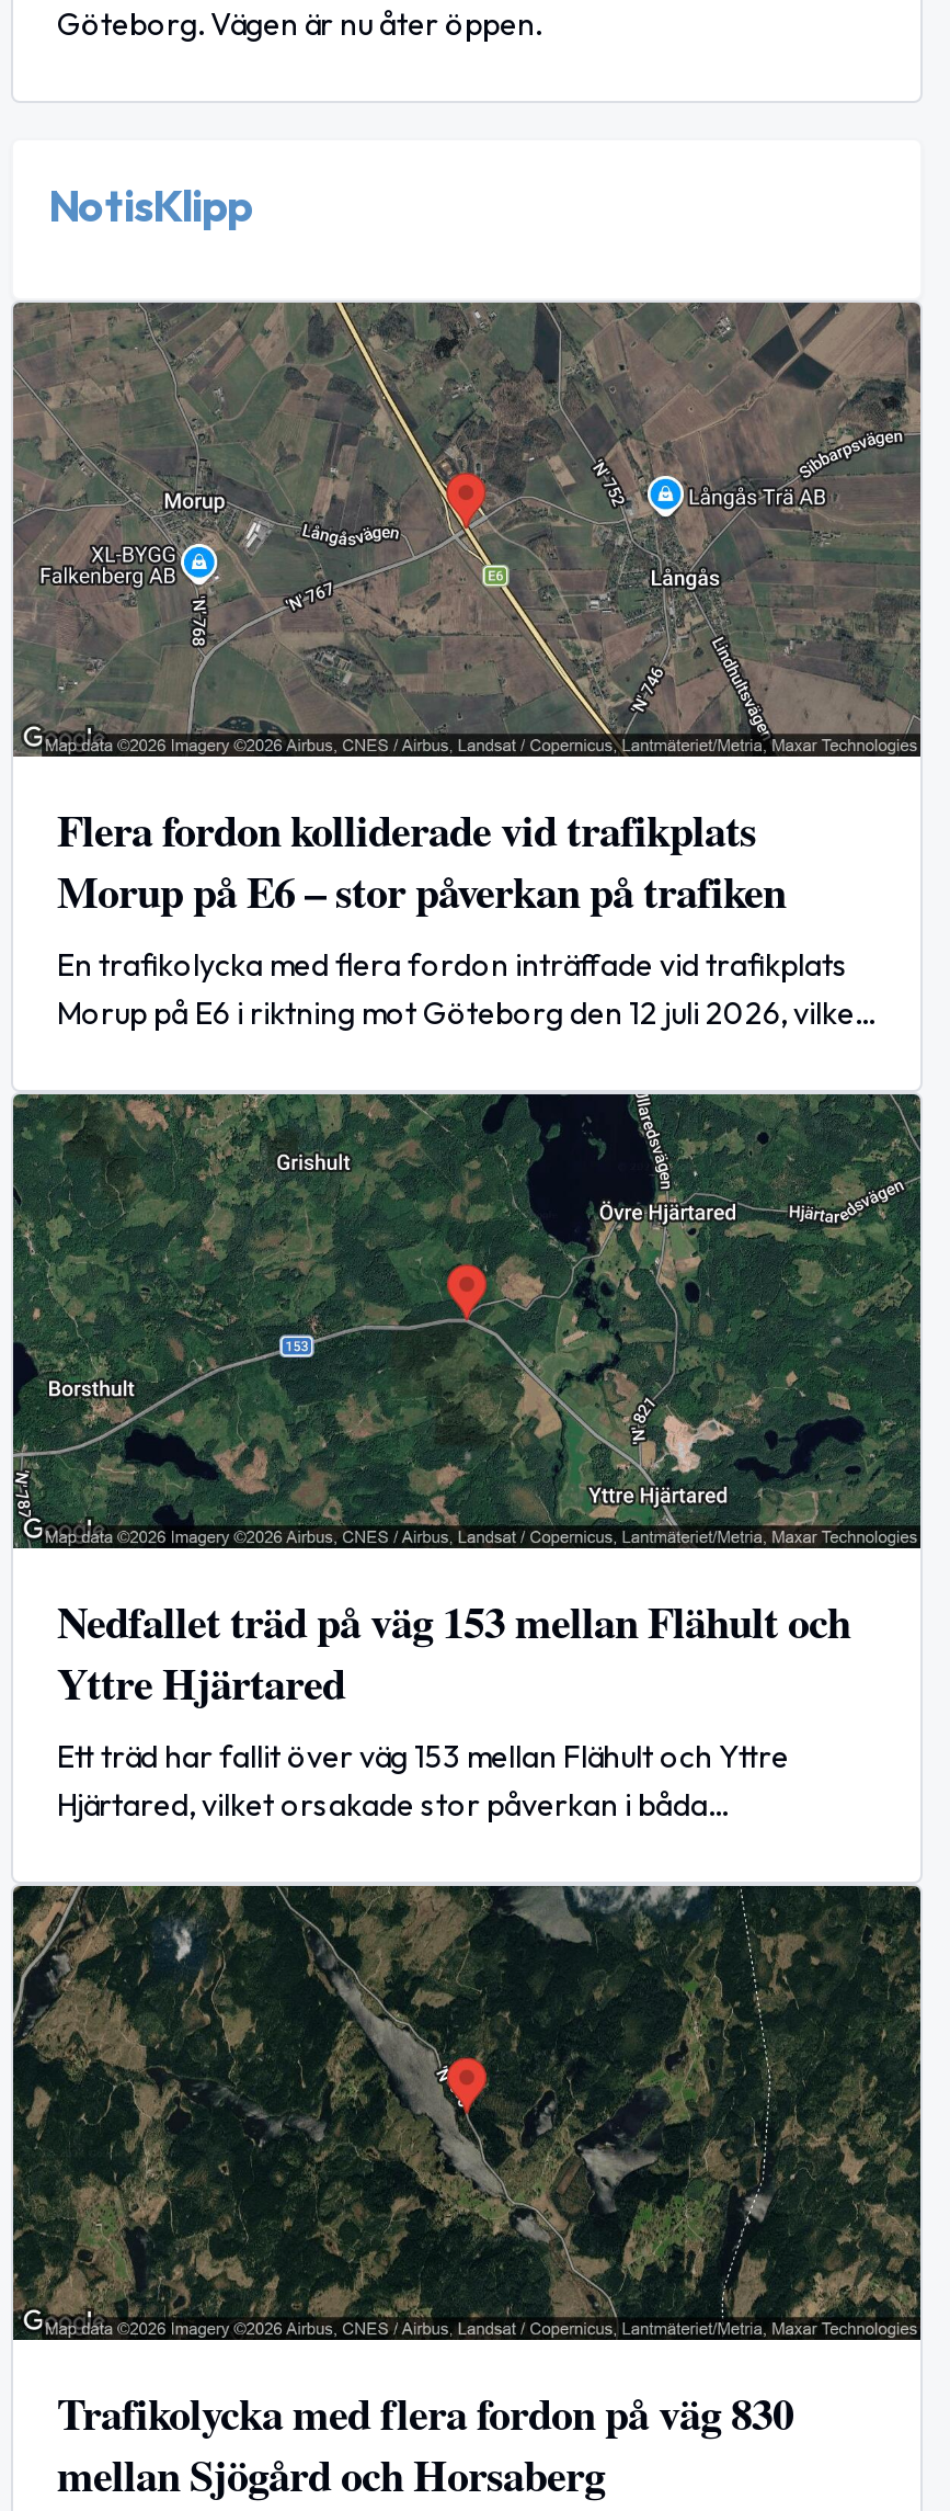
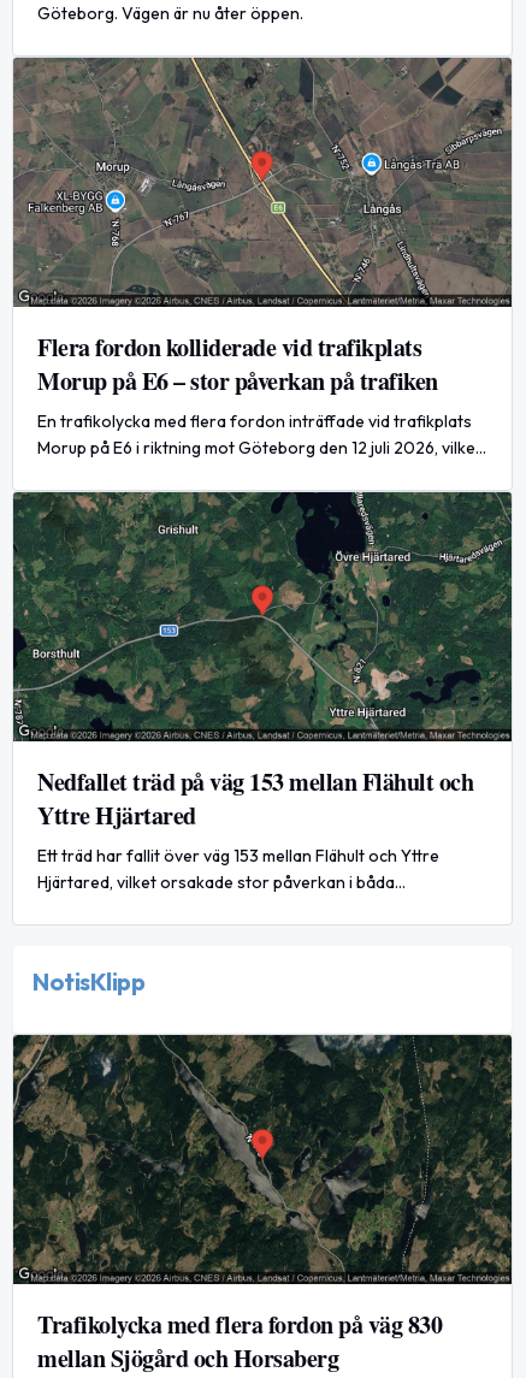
moved [48,178,252,232] -> [32,966,144,996]: NotisKlipp
moved [11,298,923,1825] -> [12,55,513,893]: [image] | Flera fordon kolliderade vid trafikplats | Morup på E6 – stor påverkan på trafiken | En trafikolycka med flera fordon inträffade vid trafikplats | Nedfallet träd på väg 153 mellan Flähult och | Yttre Hjärtared | Ett träd har fallit över väg 153 mellan Flähult och Yttre | Hjärtared, vilket orsakade stor påverkan i båda

